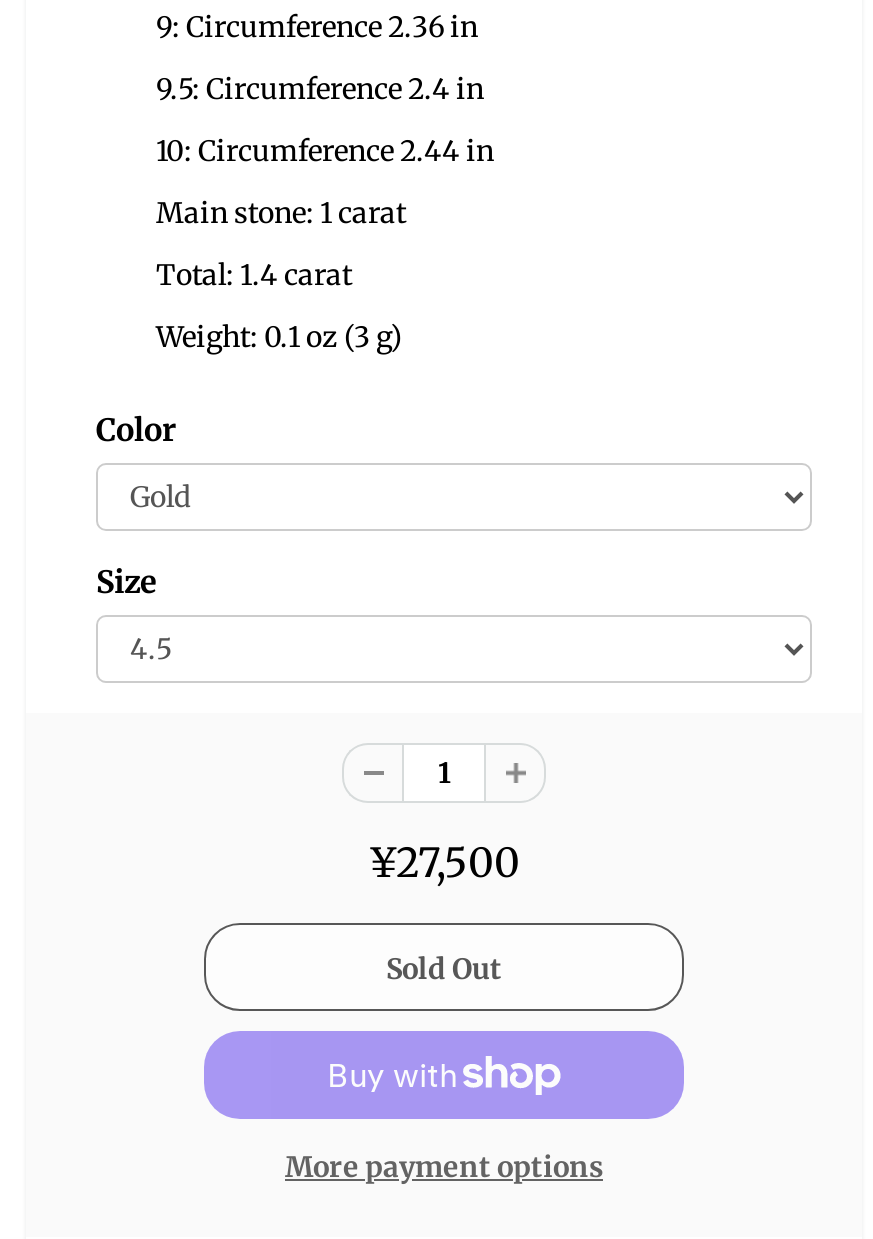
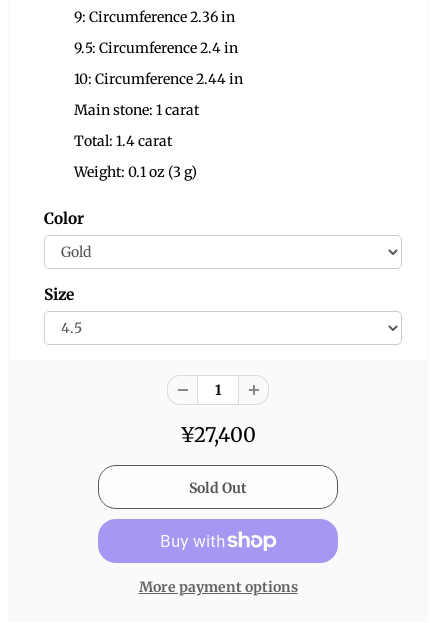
[368,837,520,887] ¥27,500 -> [180,422,256,447] ¥27,400

